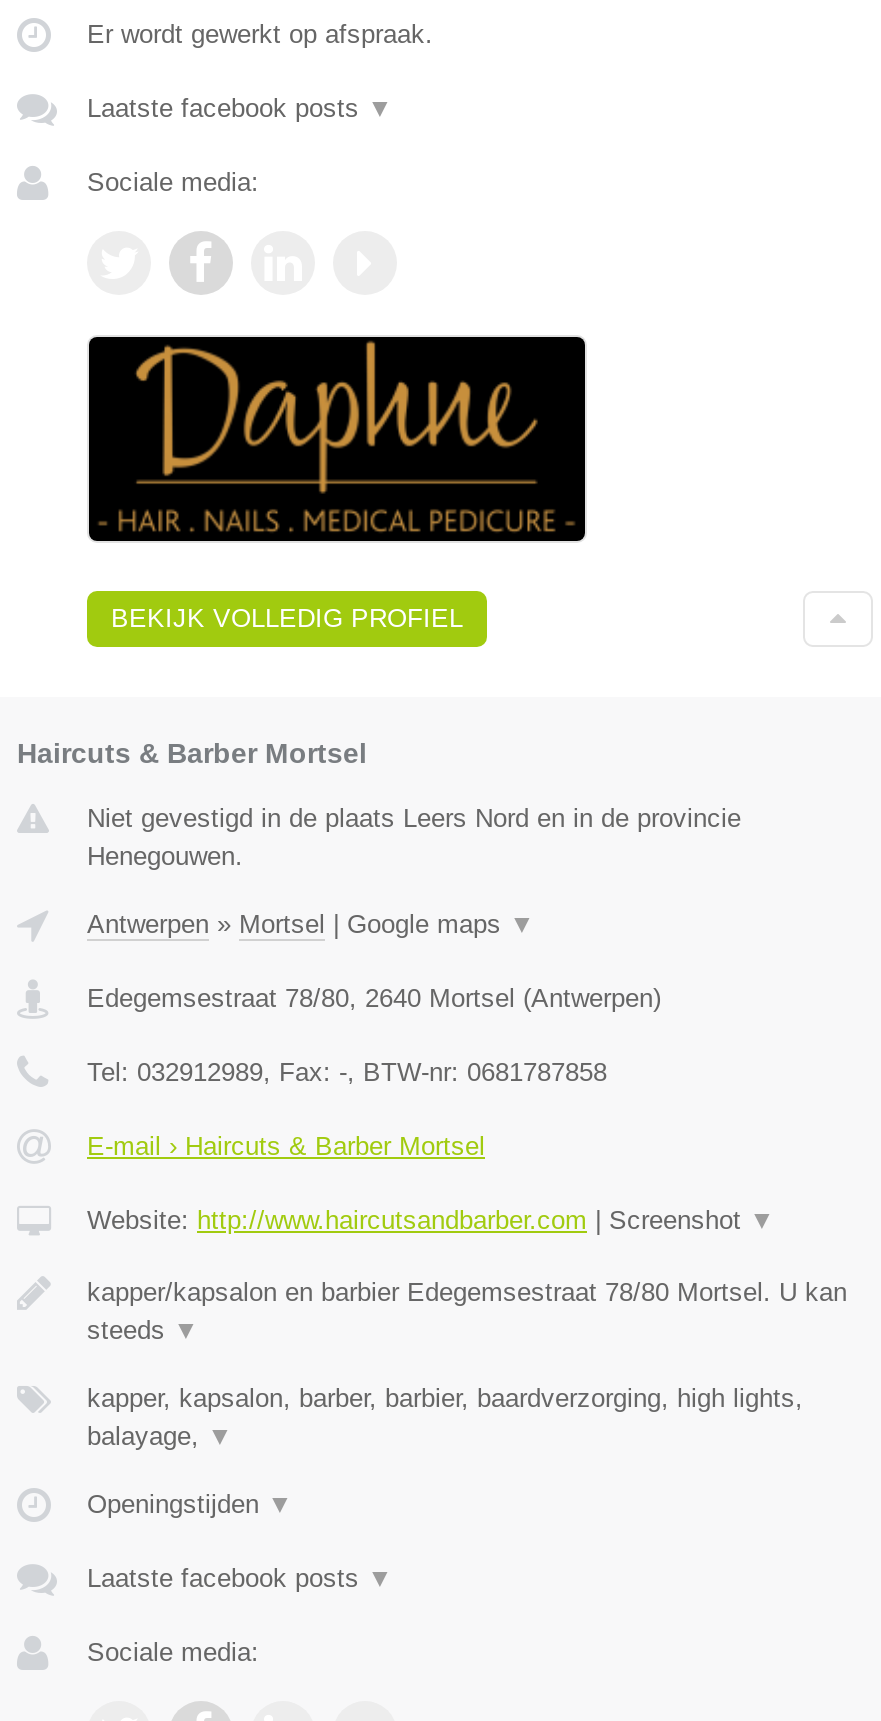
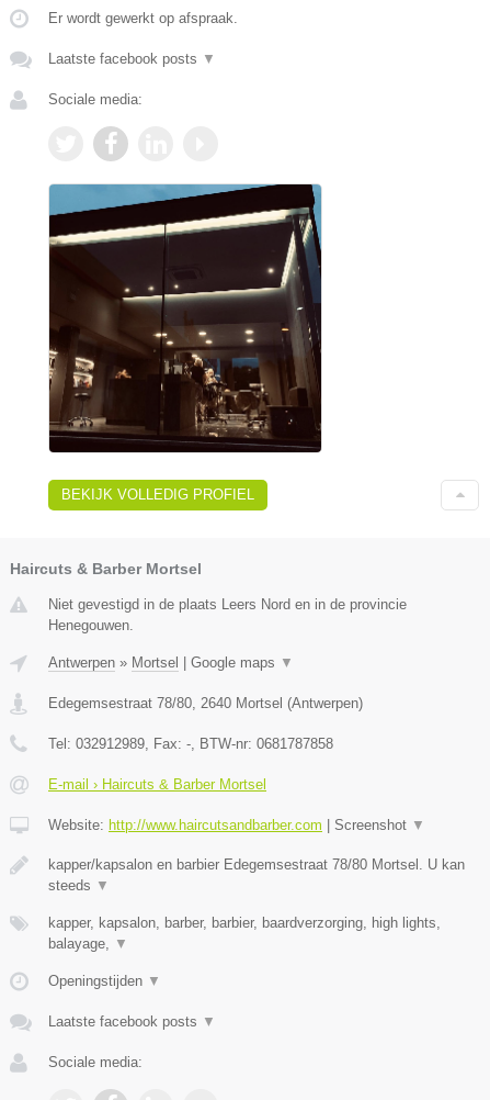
[87,335,585,535] [image] -> [48,183,322,449] [image]

